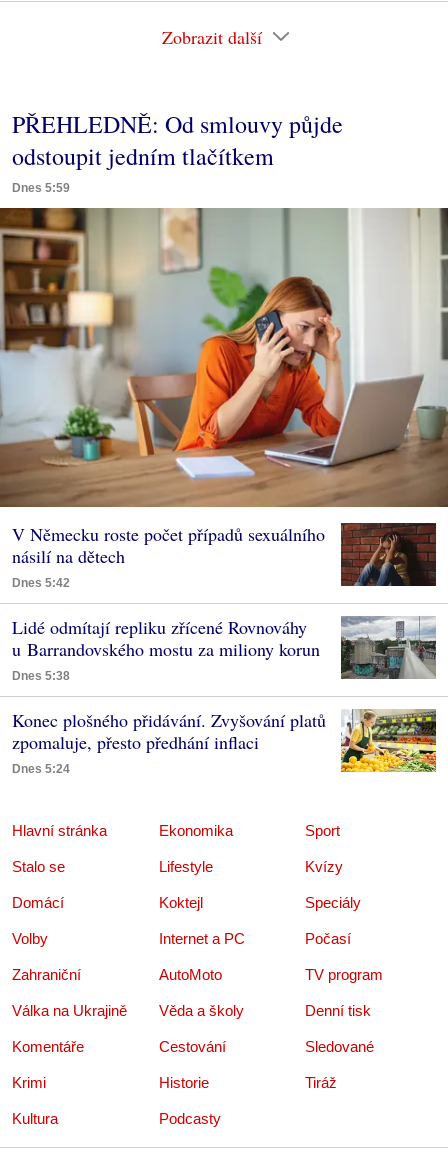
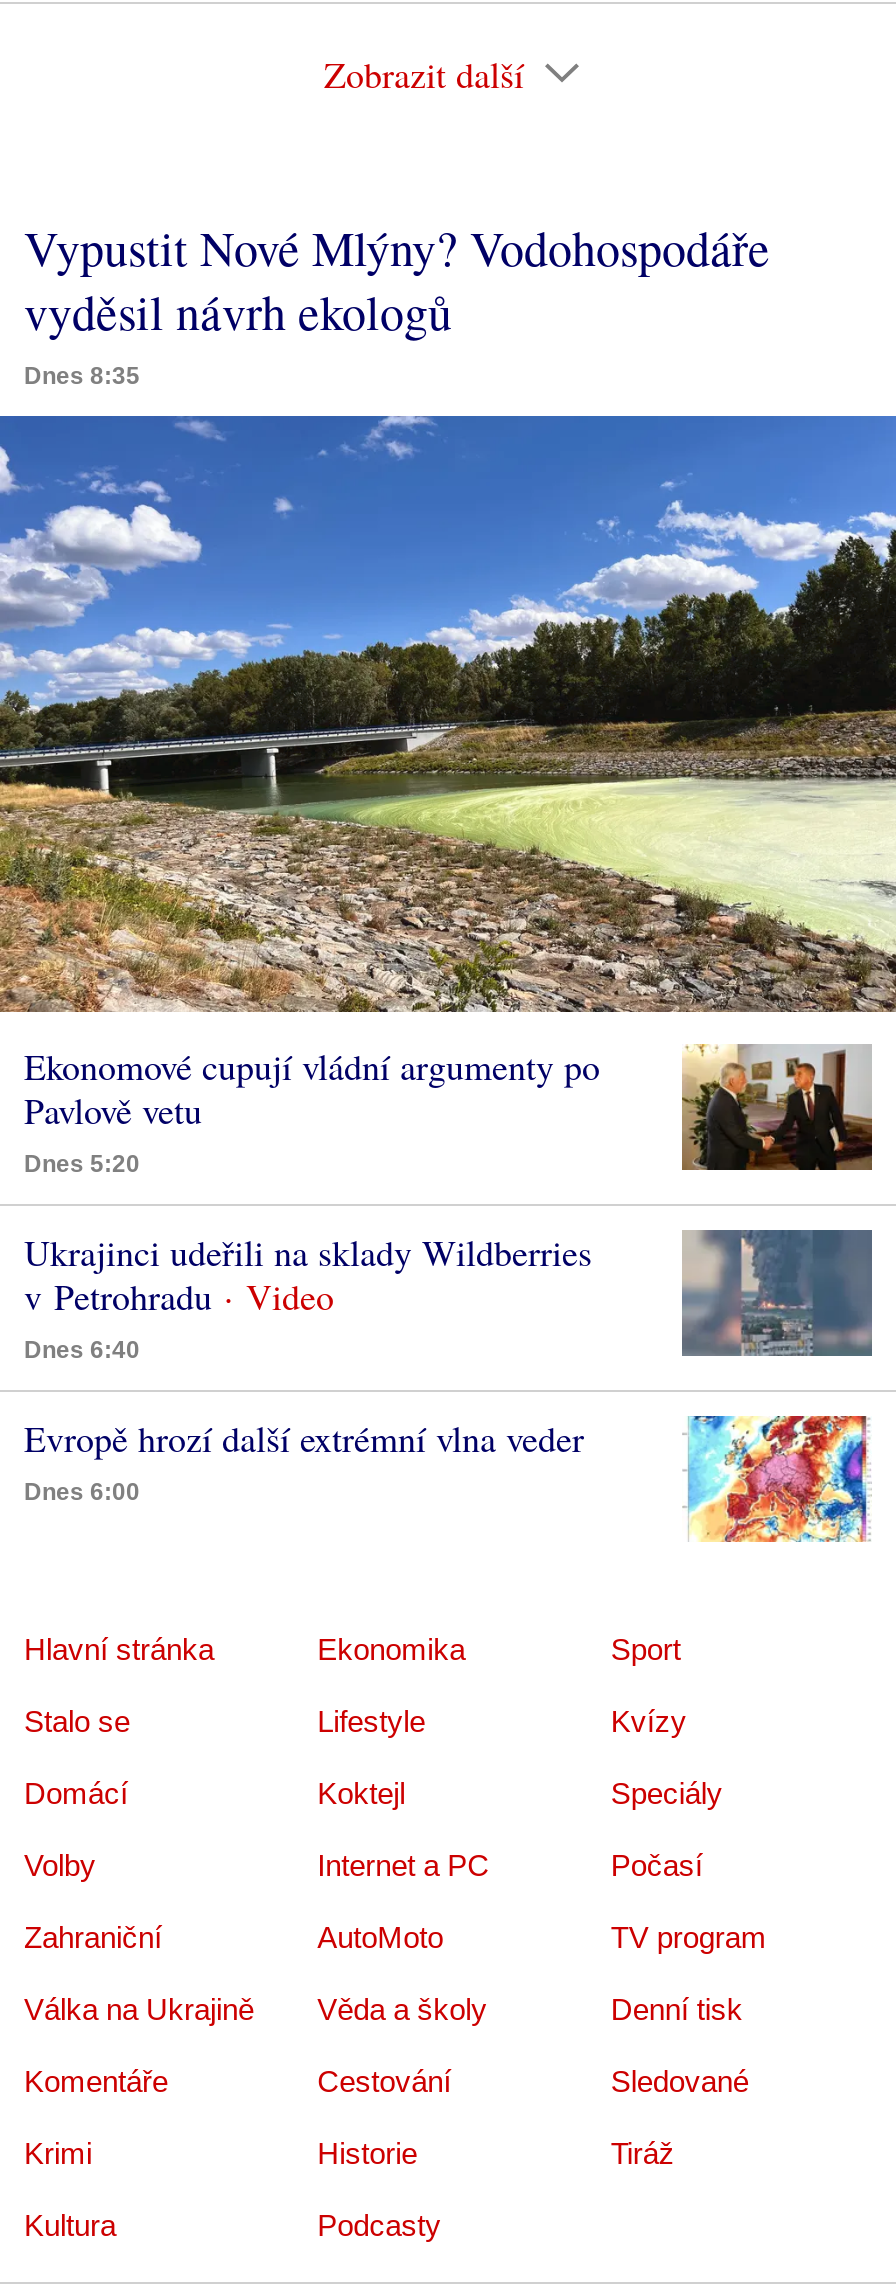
[12,108,343,195] PŘEHLEDNĚ: Od smlouvy půjde | odstoupit jedním tlačítkem | Dnes 5:59 -> [24,215,770,389] Vypustit Nové Mlýny? Vodohospodáře | vyděsil návrh ekologů | Dnes 8:35
[3,207,445,590] [image] | V Německu roste počet případů sexuálního | násilí na dětech | Dnes 5:42 -> [6,413,890,1178] [image] | Ekonomové cupují vládní argumenty po | Pavlově vetu | Dnes 5:20
[340,522,436,587] [image] -> [680,1043,872,1171] [image]
[12,615,320,683] Lidé odmítají repliku zřícené Rovnováhy | u Barrandovského mostu za miliony korun | Dnes 5:38 -> [24,1228,592,1364] Ukrajinci udeřili na sklady Wildberries | v Petrohradu | Dnes 6:40
[341,616,436,679] [image] -> [680,1229,872,1355] [image]
[12,708,326,776] Konec plošného přidávání. Zvyšování platů | zpomaluje, přesto předhání inflaci | Dnes 5:24 -> [24,1414,584,1506] Evropě hrozí další extrémní vlna veder | Dnes 6:00
[340,708,437,773] [image] -> [682,1413,872,1543] [image]

